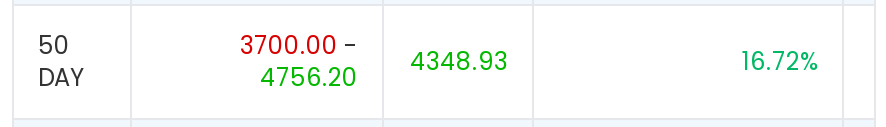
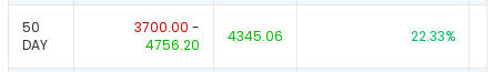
[240,28,508,94] 3700.00 - 4756.20 4348.93 -> [134,18,283,54] 3700.00 - 4756.20 4345.06
[742,44,818,78] 16.72% -> [411,27,455,45] 22.33%

